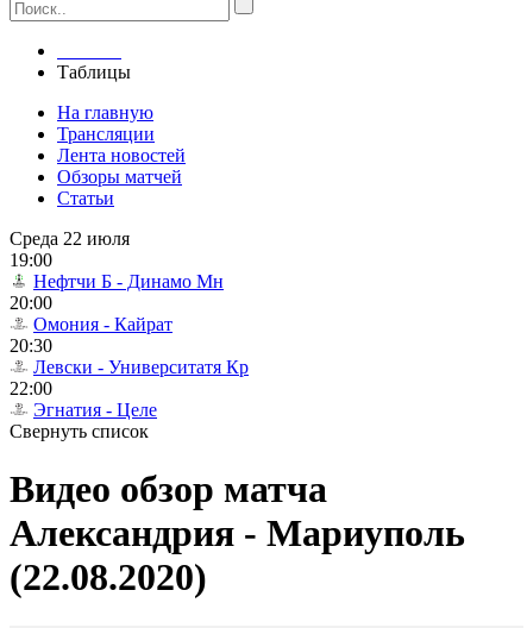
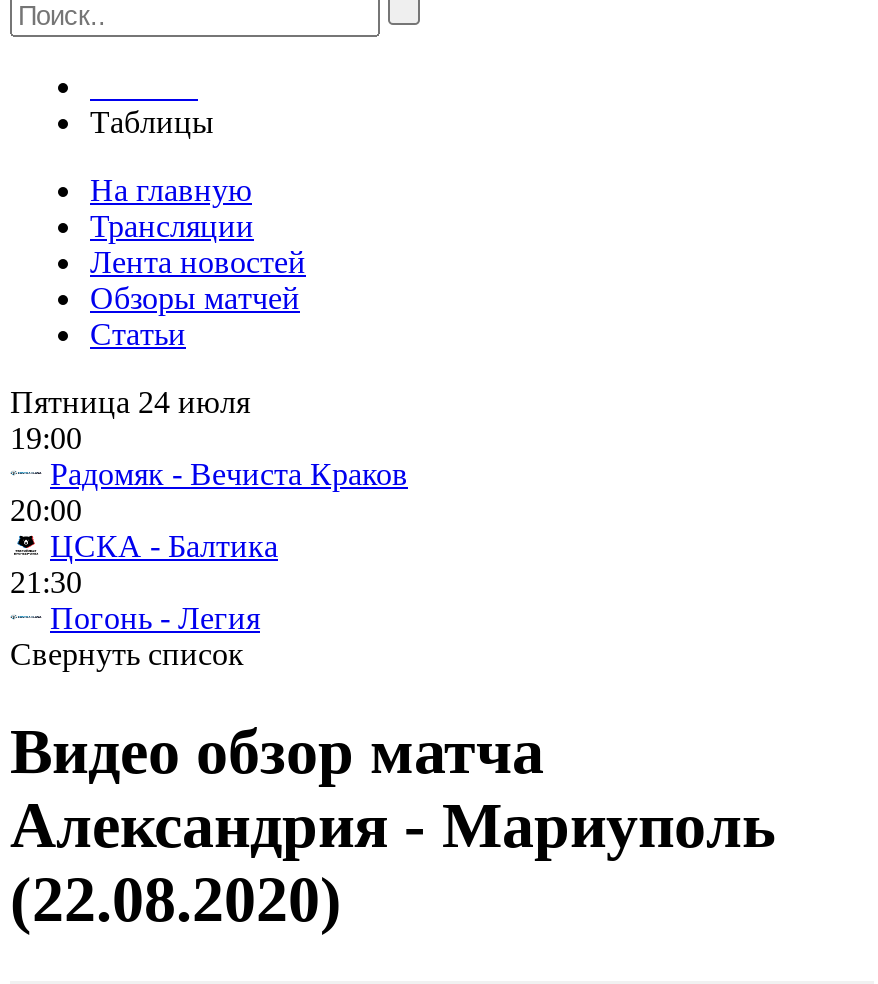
[10,228,130,249] Среда 22 июля -> [10,385,250,419] Пятница 24 июля
[33,271,224,291] Нефтчи Б - Динамо Мн -> [50,457,408,491] Радомяк - Вечиста Краков
[10,314,249,420] Омония - Кайрат | 20:30 | Левски - Университатя Кр | 22:00 | Эгнатия - Целе -> [10,529,278,635] ЦСКА - Балтика | 21:30 | Погонь - Легия

